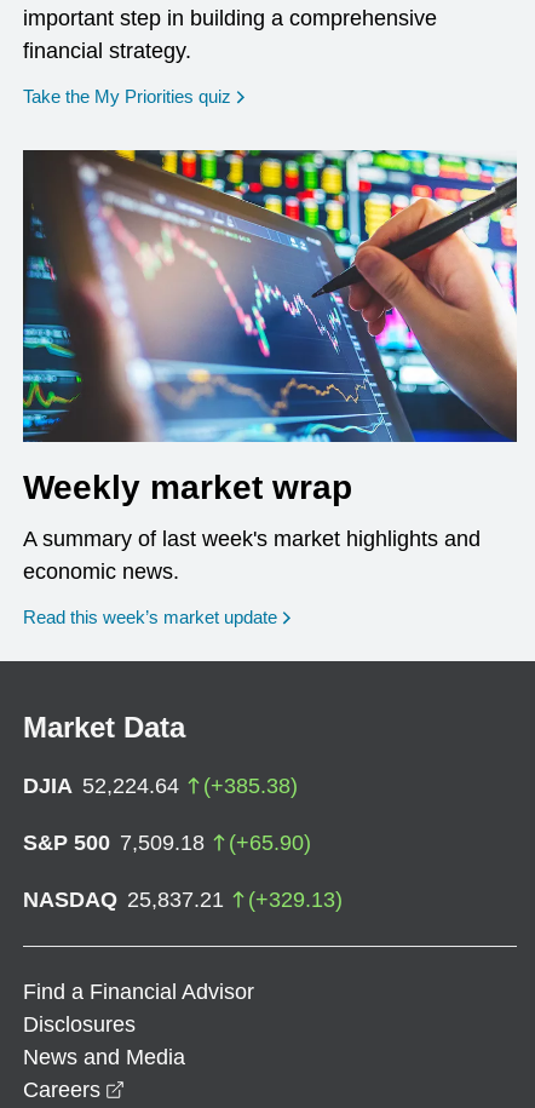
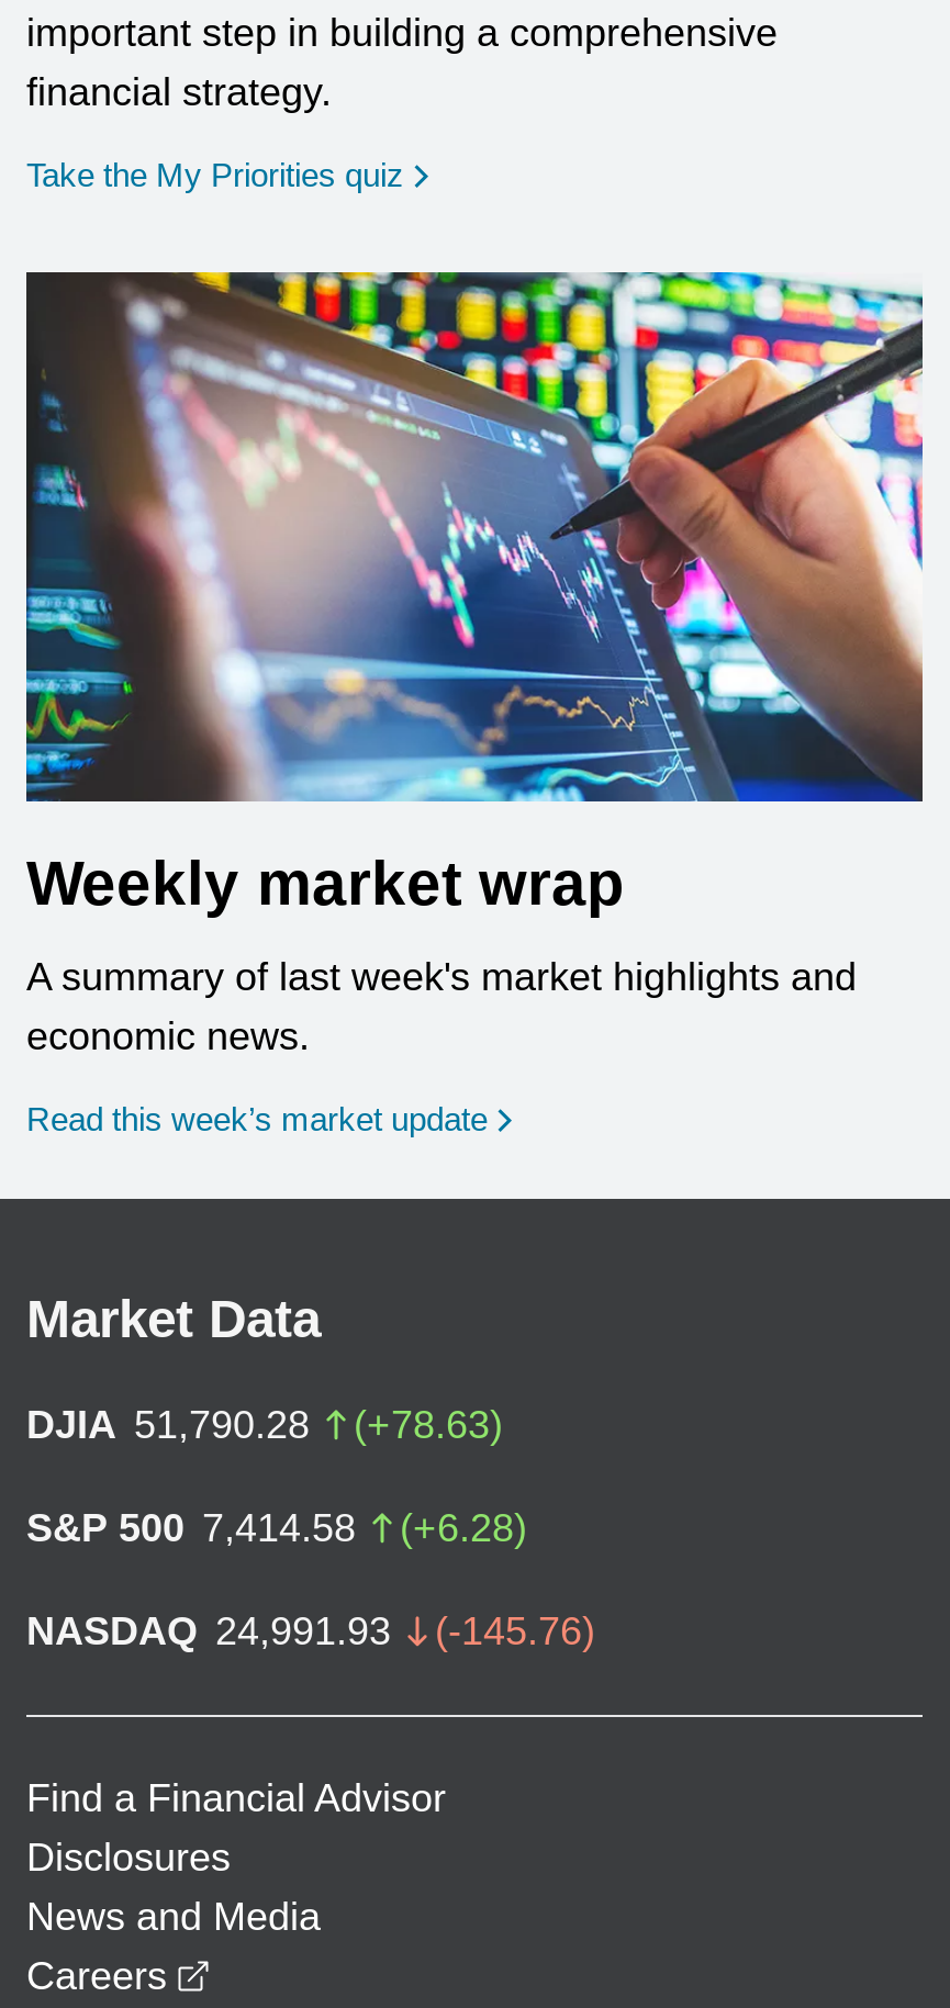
[23,774,298,798] DJIA 52,224.64 | (+385.38) -> [26,1403,503,1447] DJIA 51,790.28 | (+78.63)
[23,830,311,855] S&P 500 7,509.18 | (+65.90) -> [26,1506,527,1550] S&P 500 7,414.58 | (+6.28)
[23,887,343,912] NASDAQ 25,837.21 | (+329.13) -> [26,1609,595,1653] NASDAQ 24,991.93 | (-145.76)

